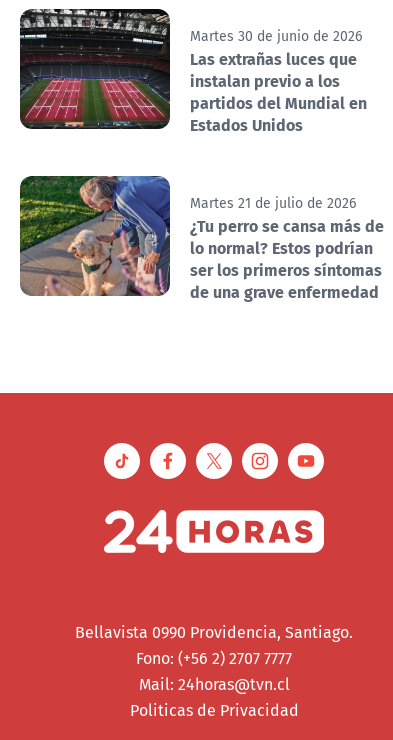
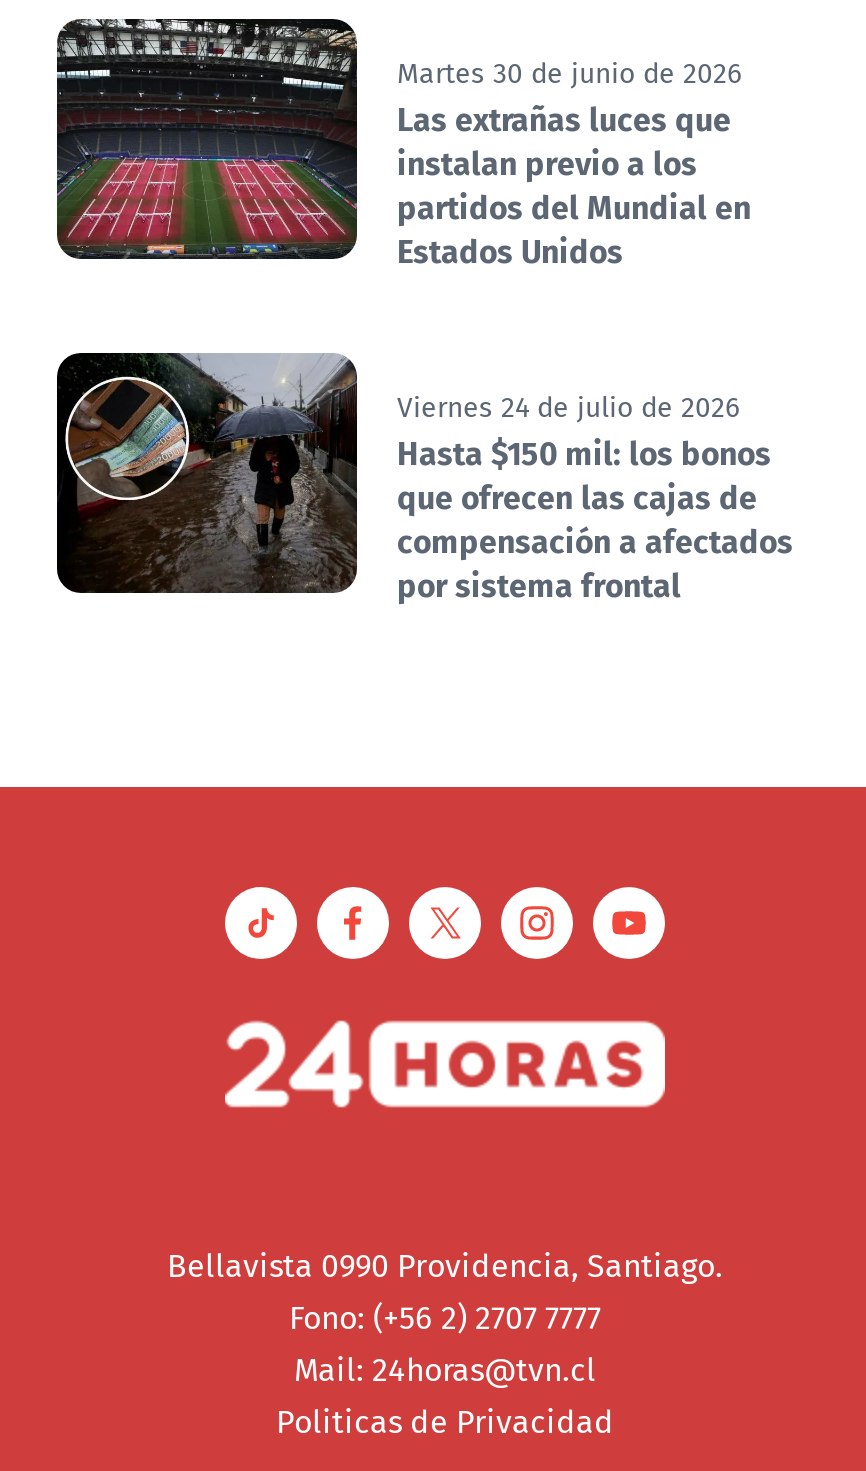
[19,176,384,304] [image] | Martes 21 de julio de 2026 | ¿Tu perro se cansa más de | lo normal? Estos podrían | ser los primeros síntomas | de una grave enfermedad -> [55,353,793,609] [image] | Viernes 24 de julio de 2026 | Hasta $150 mil: los bonos | que ofrecen las cajas de | compensación a afectados | por sistema frontal

